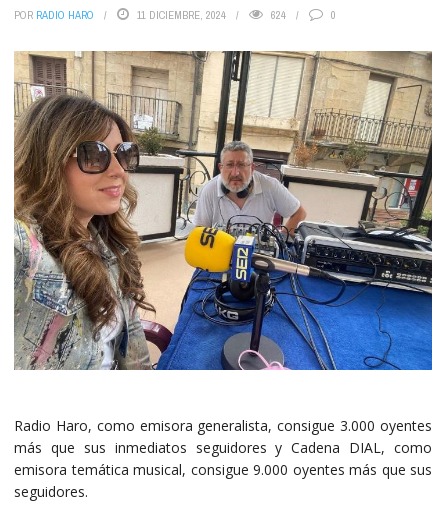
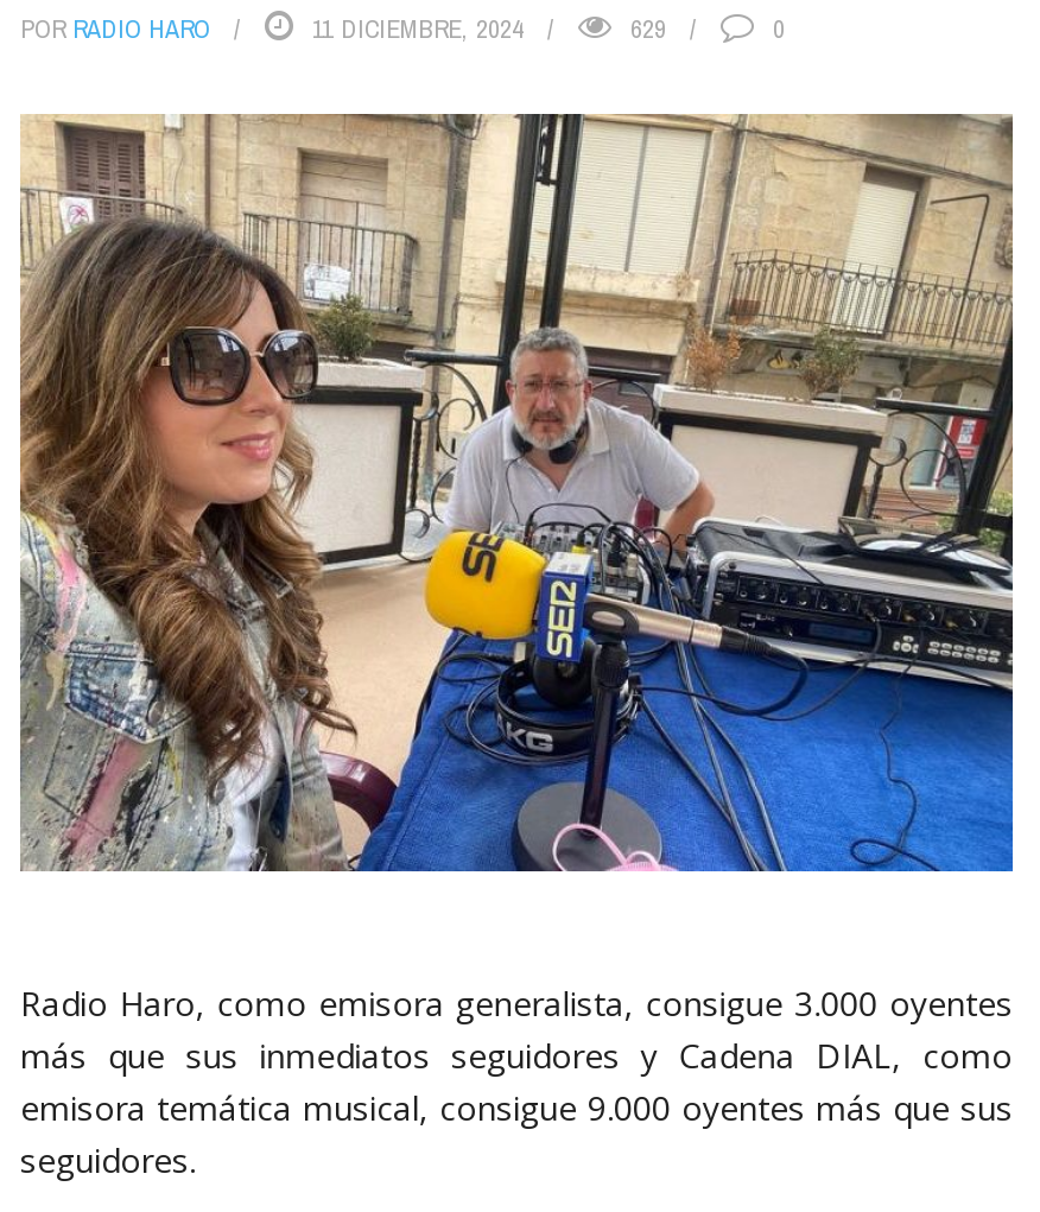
[271,8,286,22] 624 -> [630,13,666,46] 629

